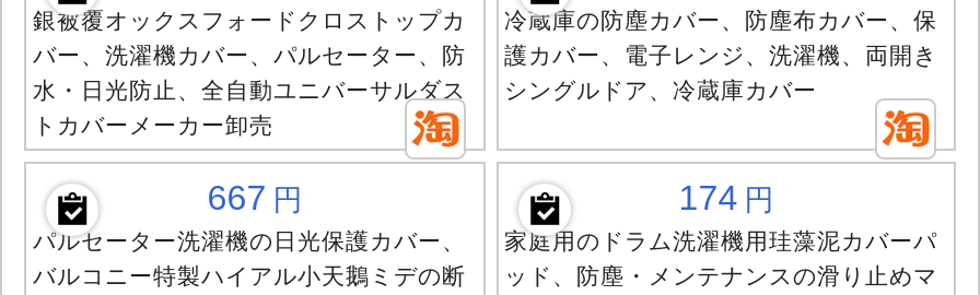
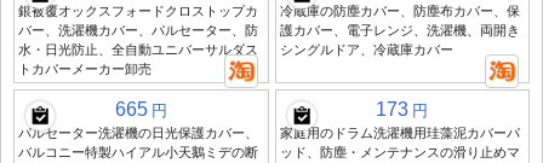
[207,179,301,216] 667 円 -> [115,99,167,120] 665 円
[679,179,773,216] 174 円 -> [376,99,428,120] 173 円

